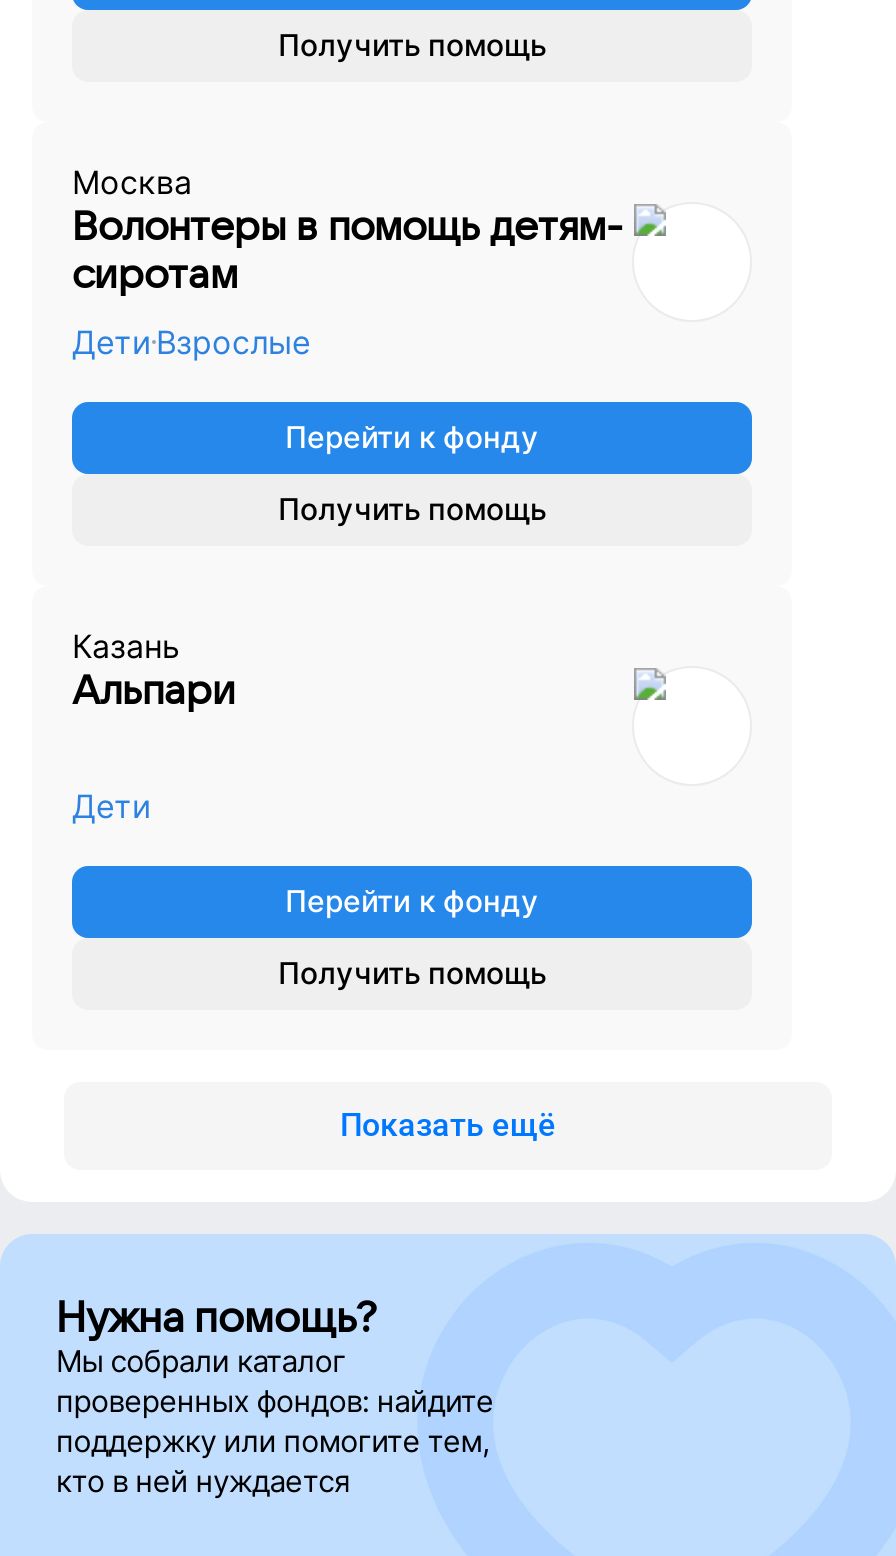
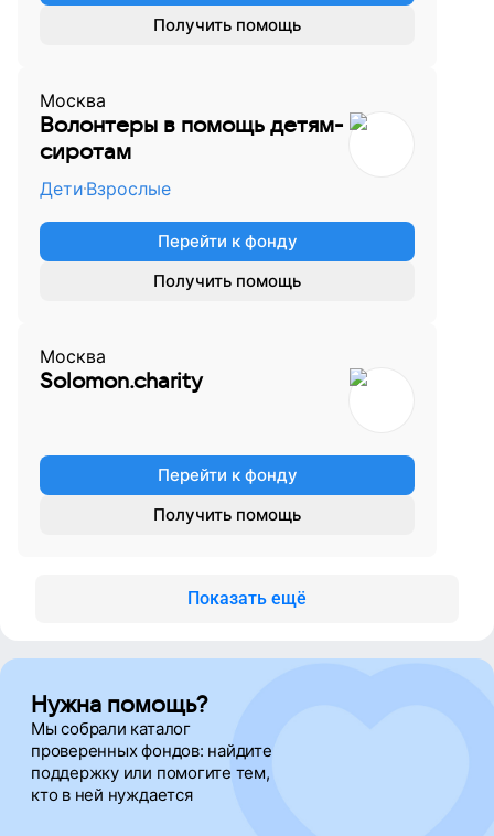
[72,626,236,826] Казань | Альпари | Дети -> [40,345,203,394] Москва | Solomon.charity

